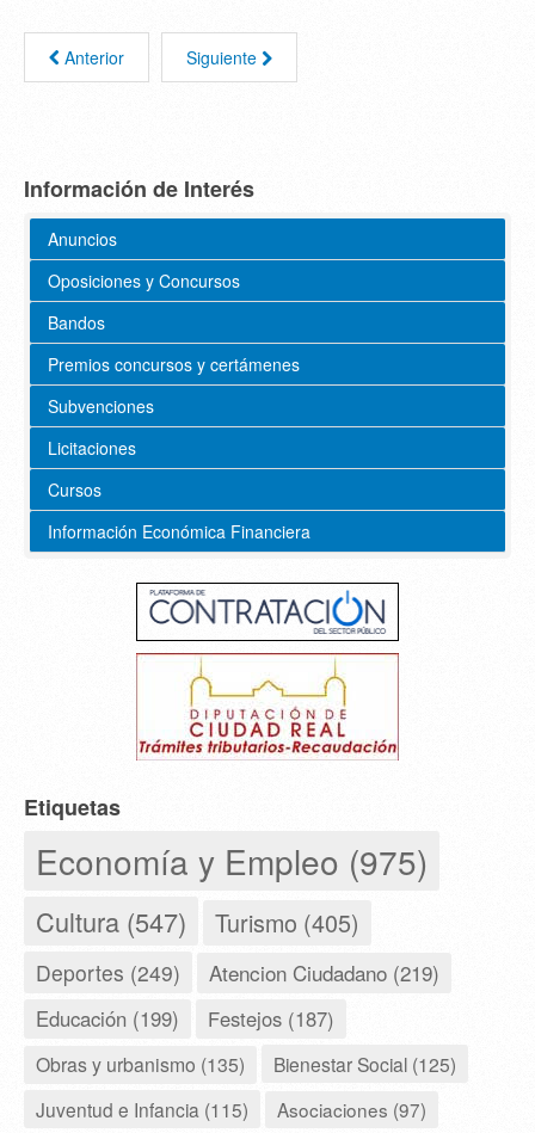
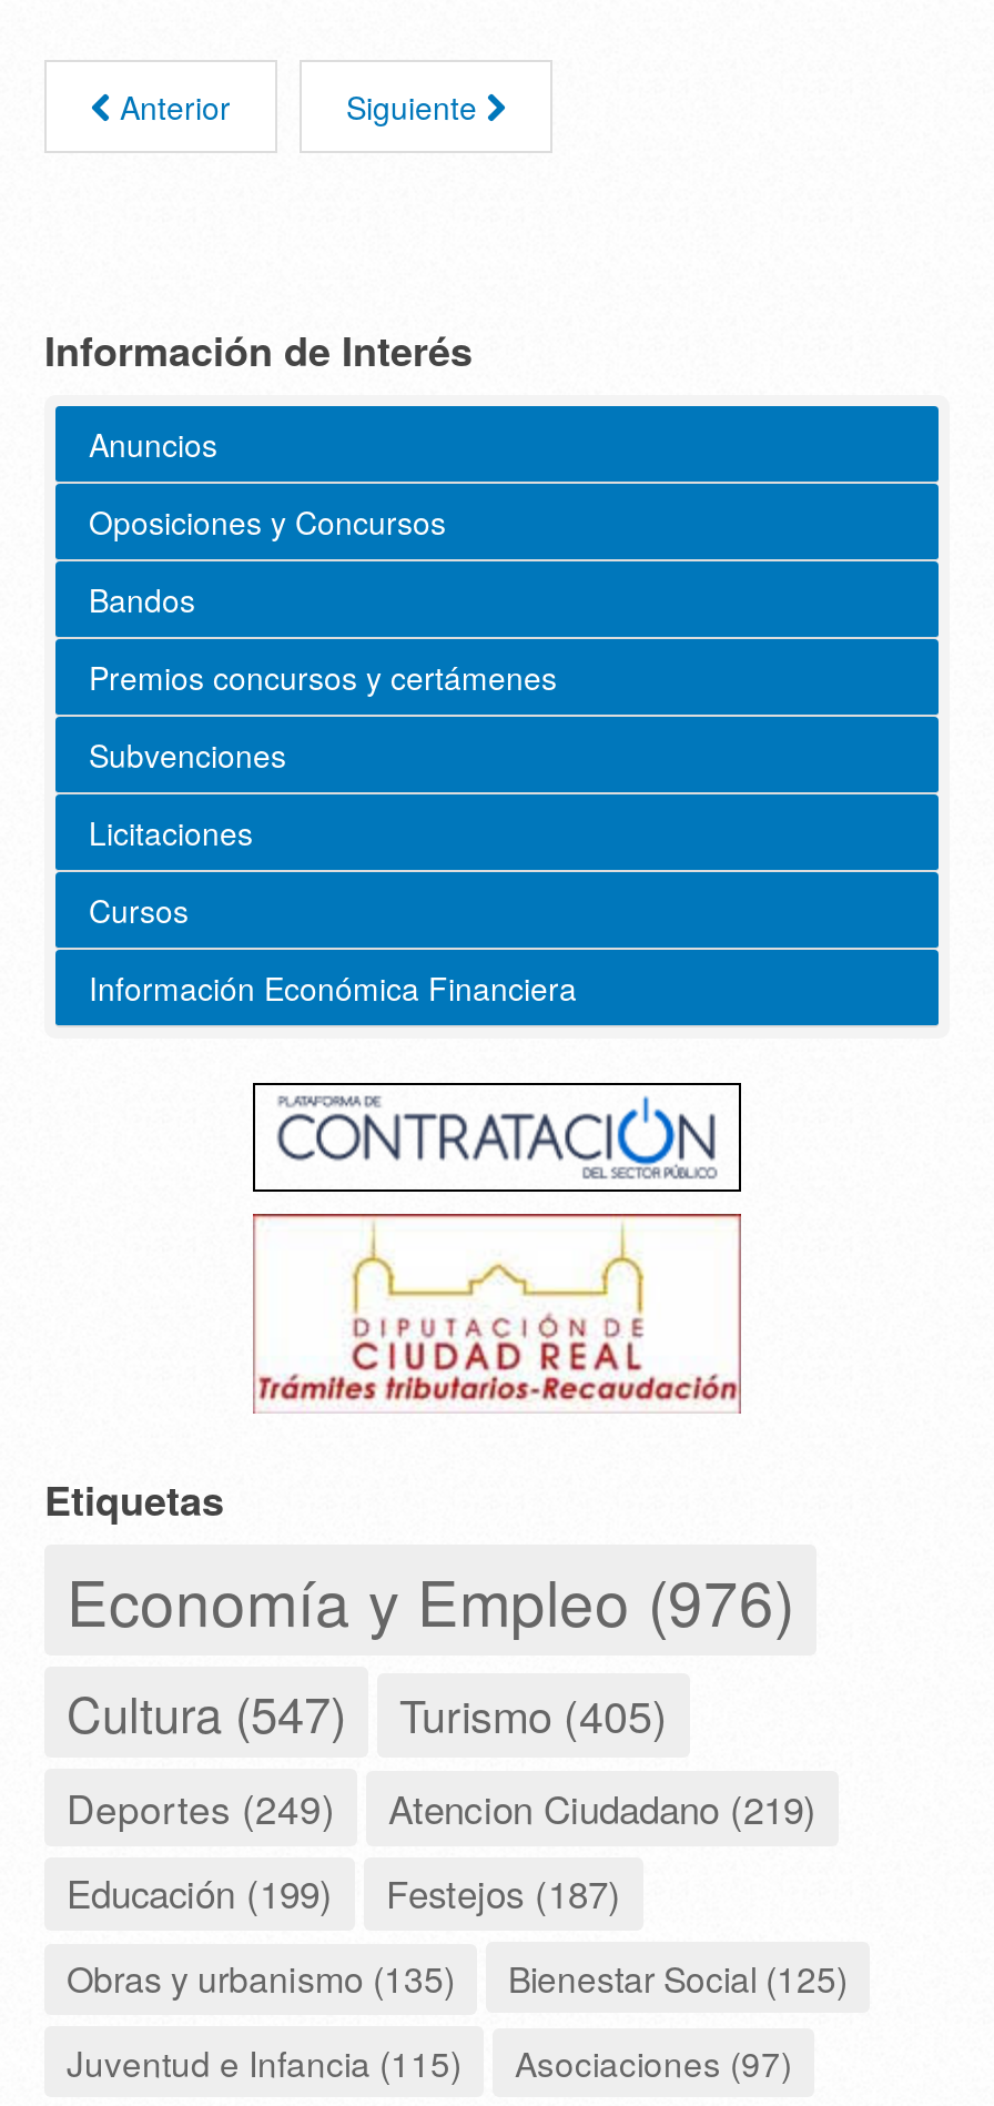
[36,837,428,885] Economía y Empleo (975) -> [67,1555,794,1644] Economía y Empleo (976)

